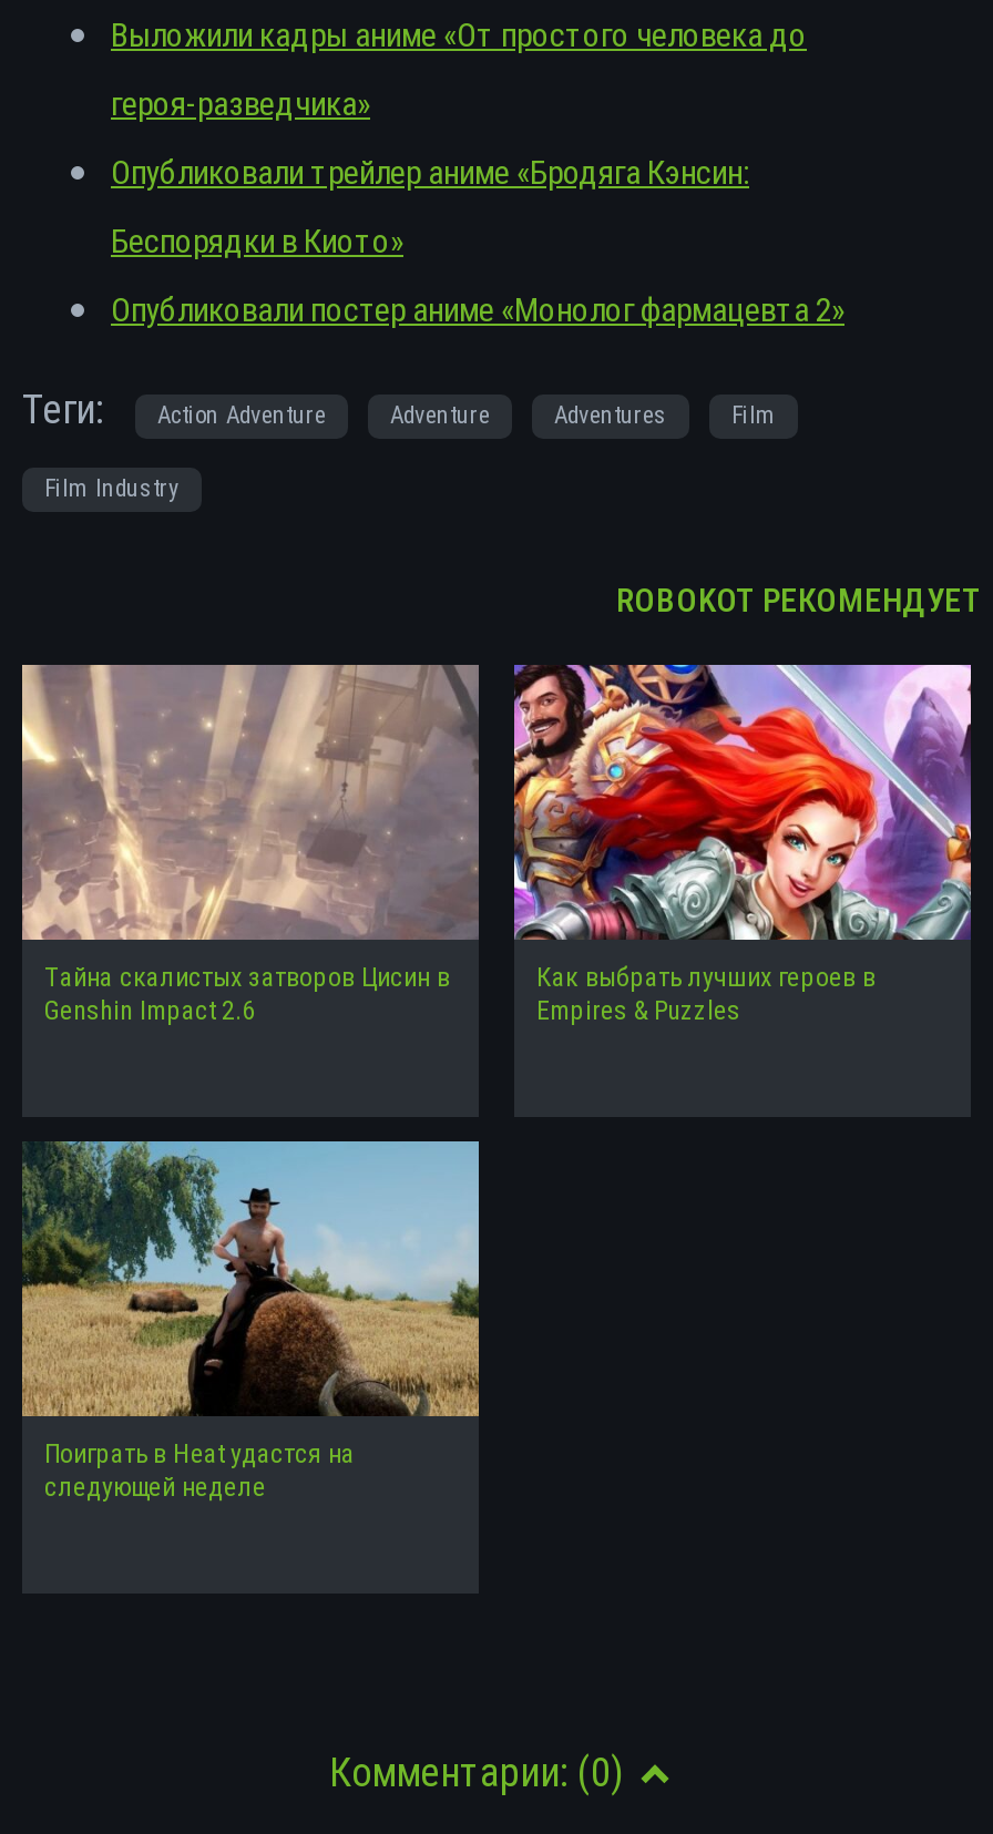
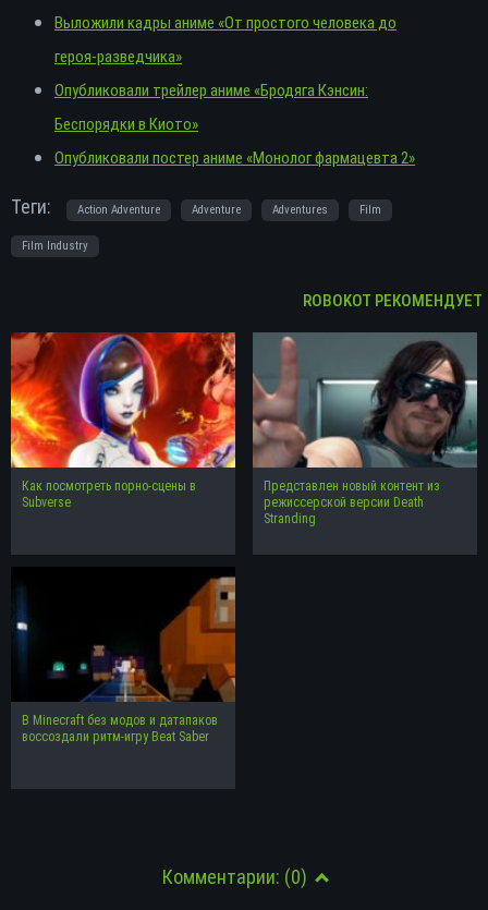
[20,663,481,1026] [image] | Тайна скалистых затворов Цисин в | Genshin Impact 2.6 -> [10,331,236,510] [image] | Как посмотреть порно-сцены в | Subverse
[512,663,973,1026] [image] | Как выбрать лучших героев в | Empires & Puzzles -> [252,332,478,526] [image] | Представлен новый контент из | режиссерской версии Death | Stranding
[20,1139,481,1502] [image] | Поиграть в Heat удастся на | следующей неделе -> [11,567,236,744] [image] | В Minecraft без модов и датапаков | воссоздали ритм-игру Beat Saber

